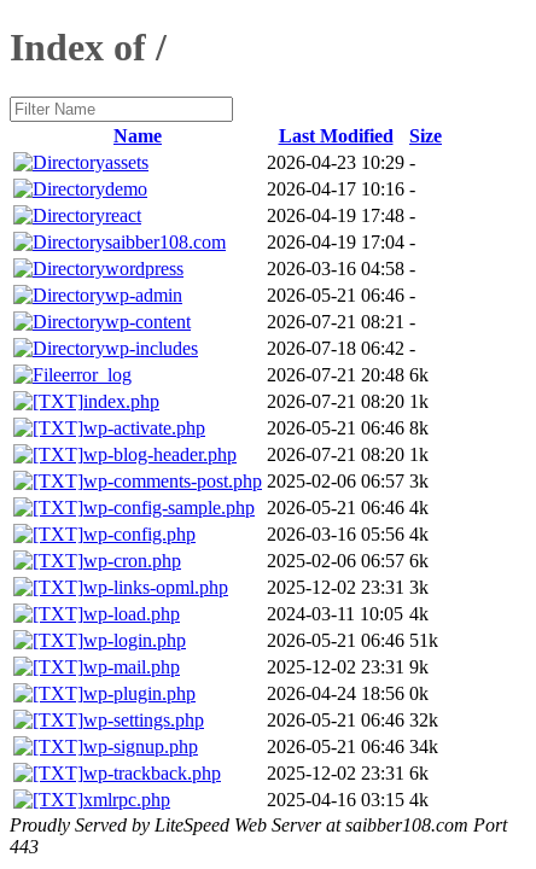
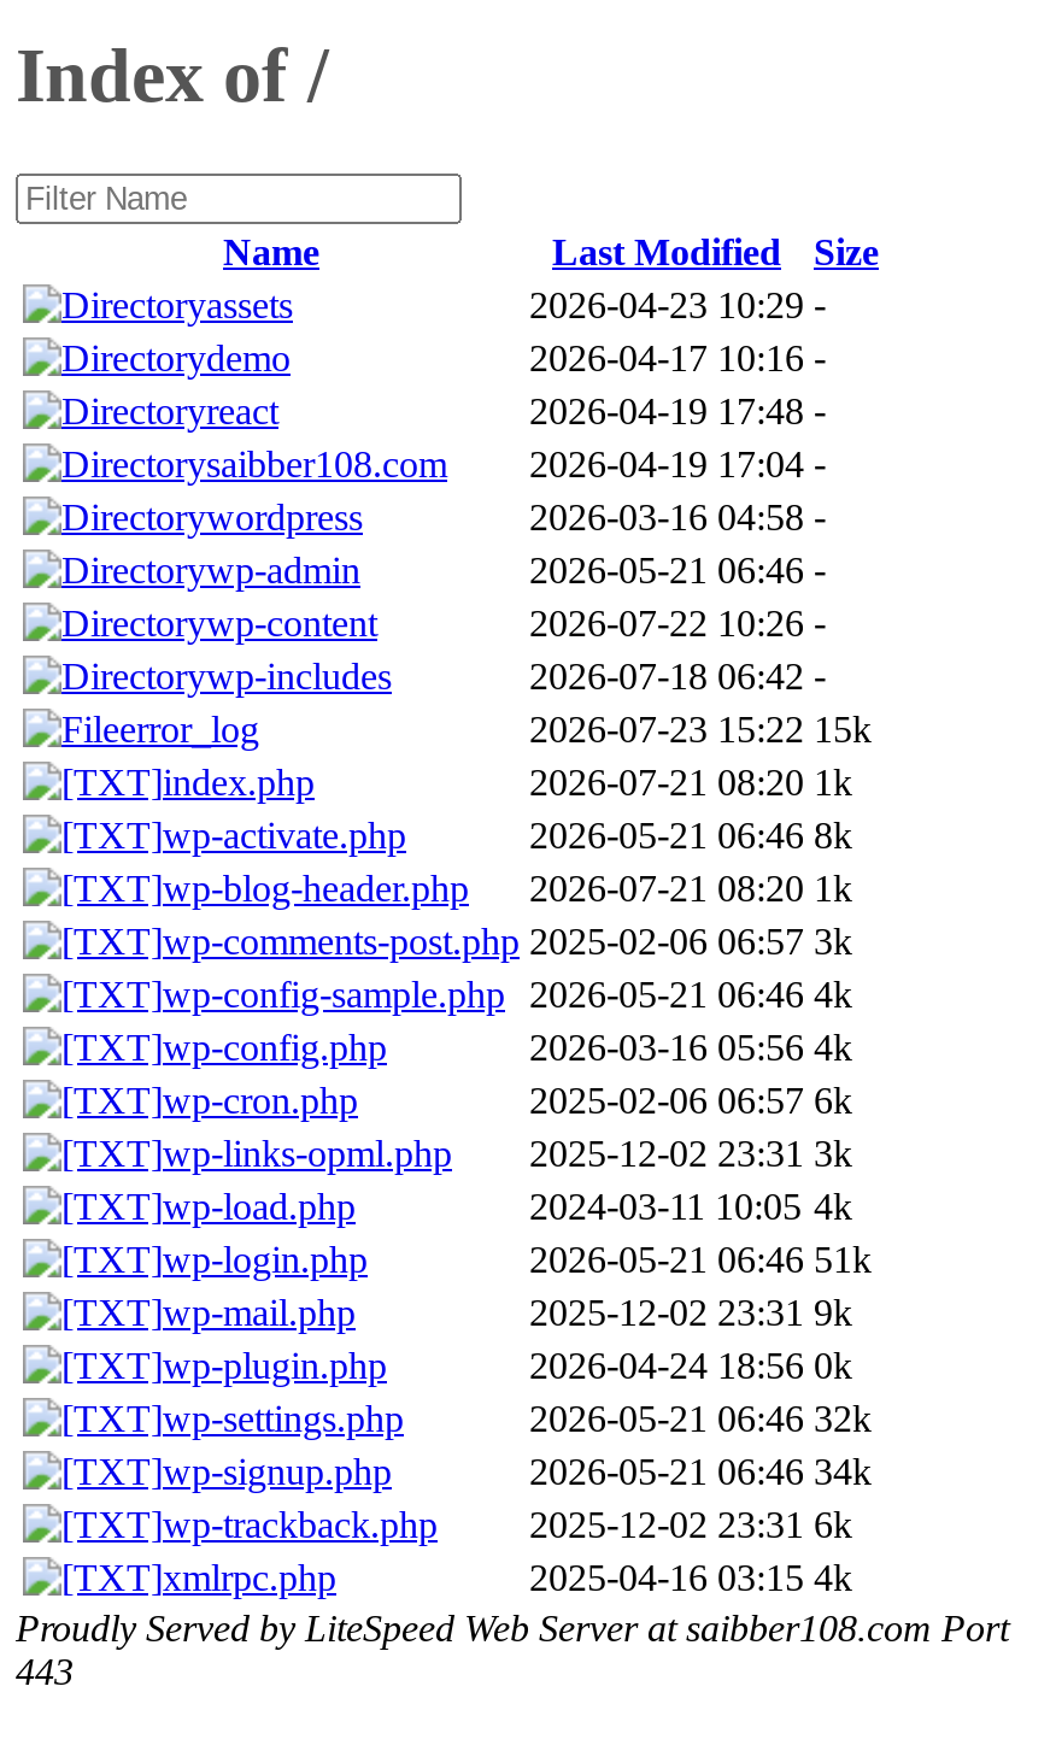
[267,311,415,332] 2026-07-21 08:21 - -> [529,602,826,643] 2026-07-22 10:26 -
[267,364,429,385] 2026-07-21 20:48 6k -> [529,708,872,749] 2026-07-23 15:22 15k

